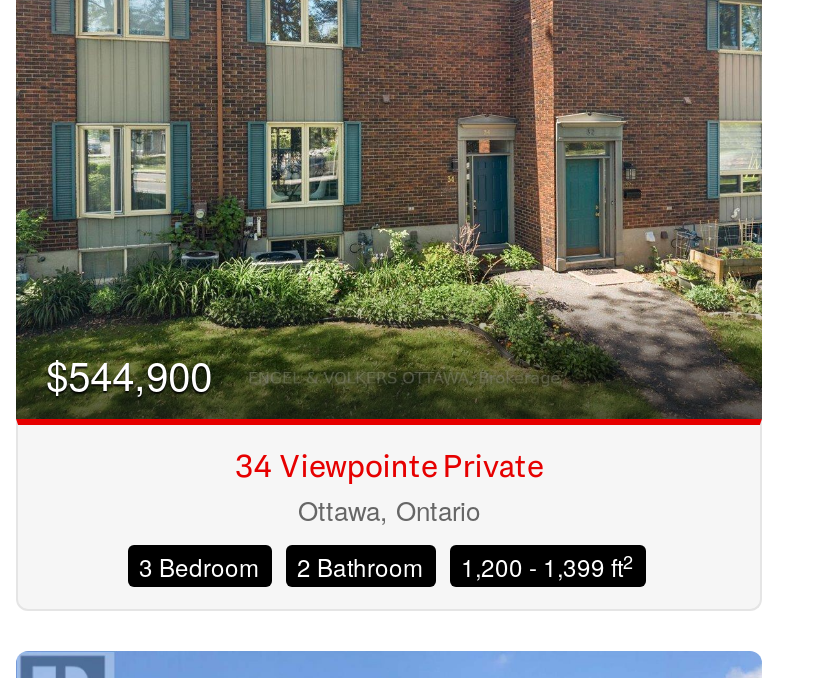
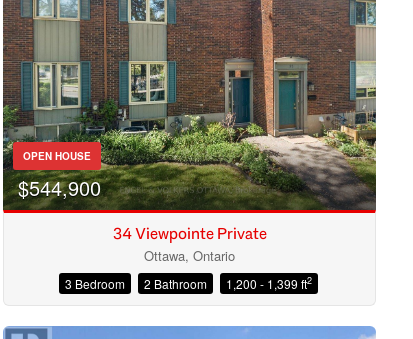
none -> [23,149,91,163] OPEN HOUSE

